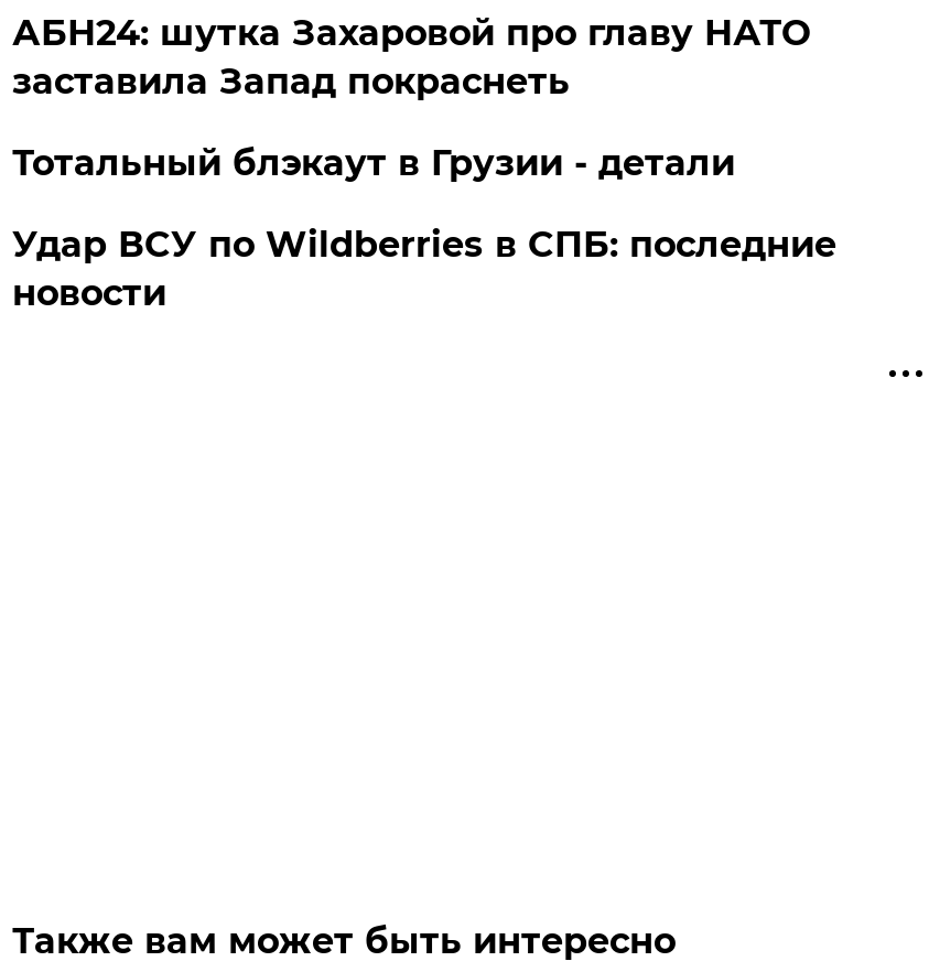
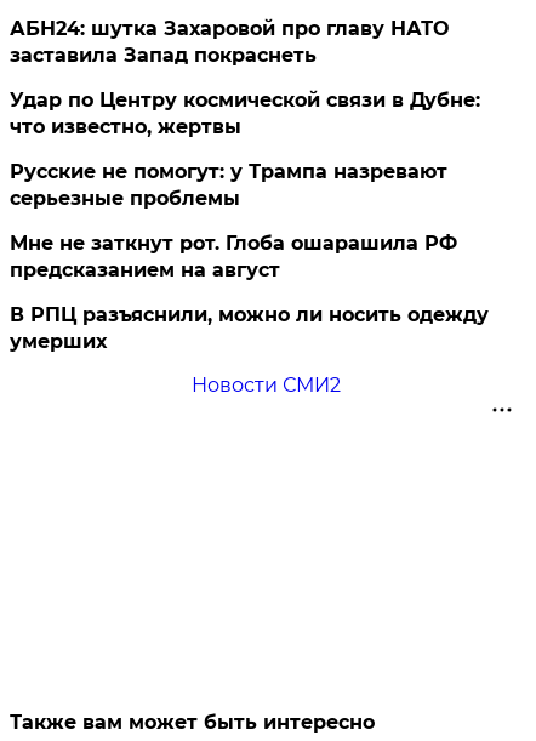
[12,142,836,314] Тотальный блэкаут в Грузии - детали | Удар ВСУ по Wildberries в СПБ: последние | новости -> [10,89,489,397] Удар по Центру космической связи в Дубне: | что известно, жертвы | Русские не помогут: у Трампа назревают | серьезные проблемы | Мне не заткнут рот. Глоба ошарашила РФ | предсказанием на август | В РПЦ разъяснили, можно ли носить одежду | умерших | Новости СМИ2

